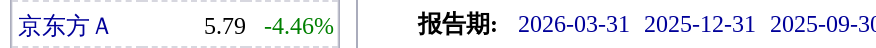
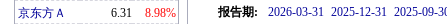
[204,12,246,40] 5.79 -> [111,6,132,20] 6.31
[264,12,334,40] -4.46% -> [145,6,176,20] 8.98%

